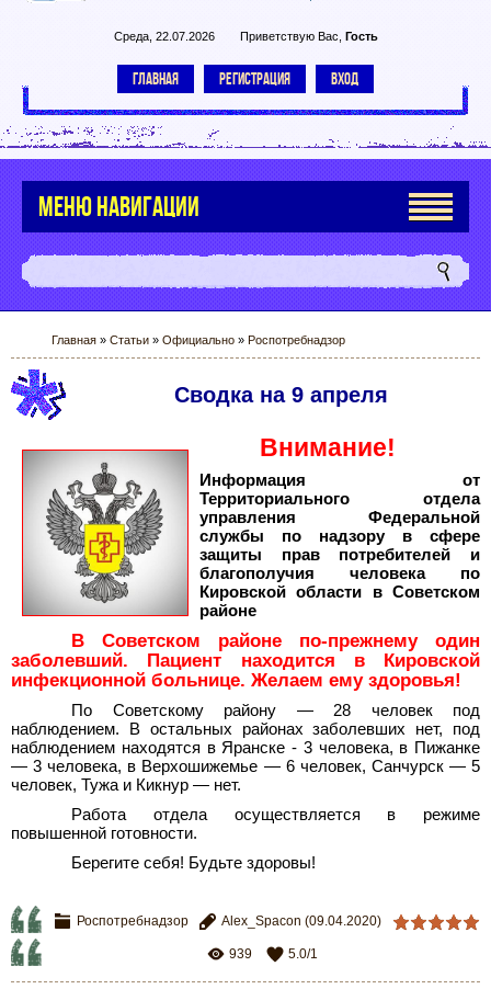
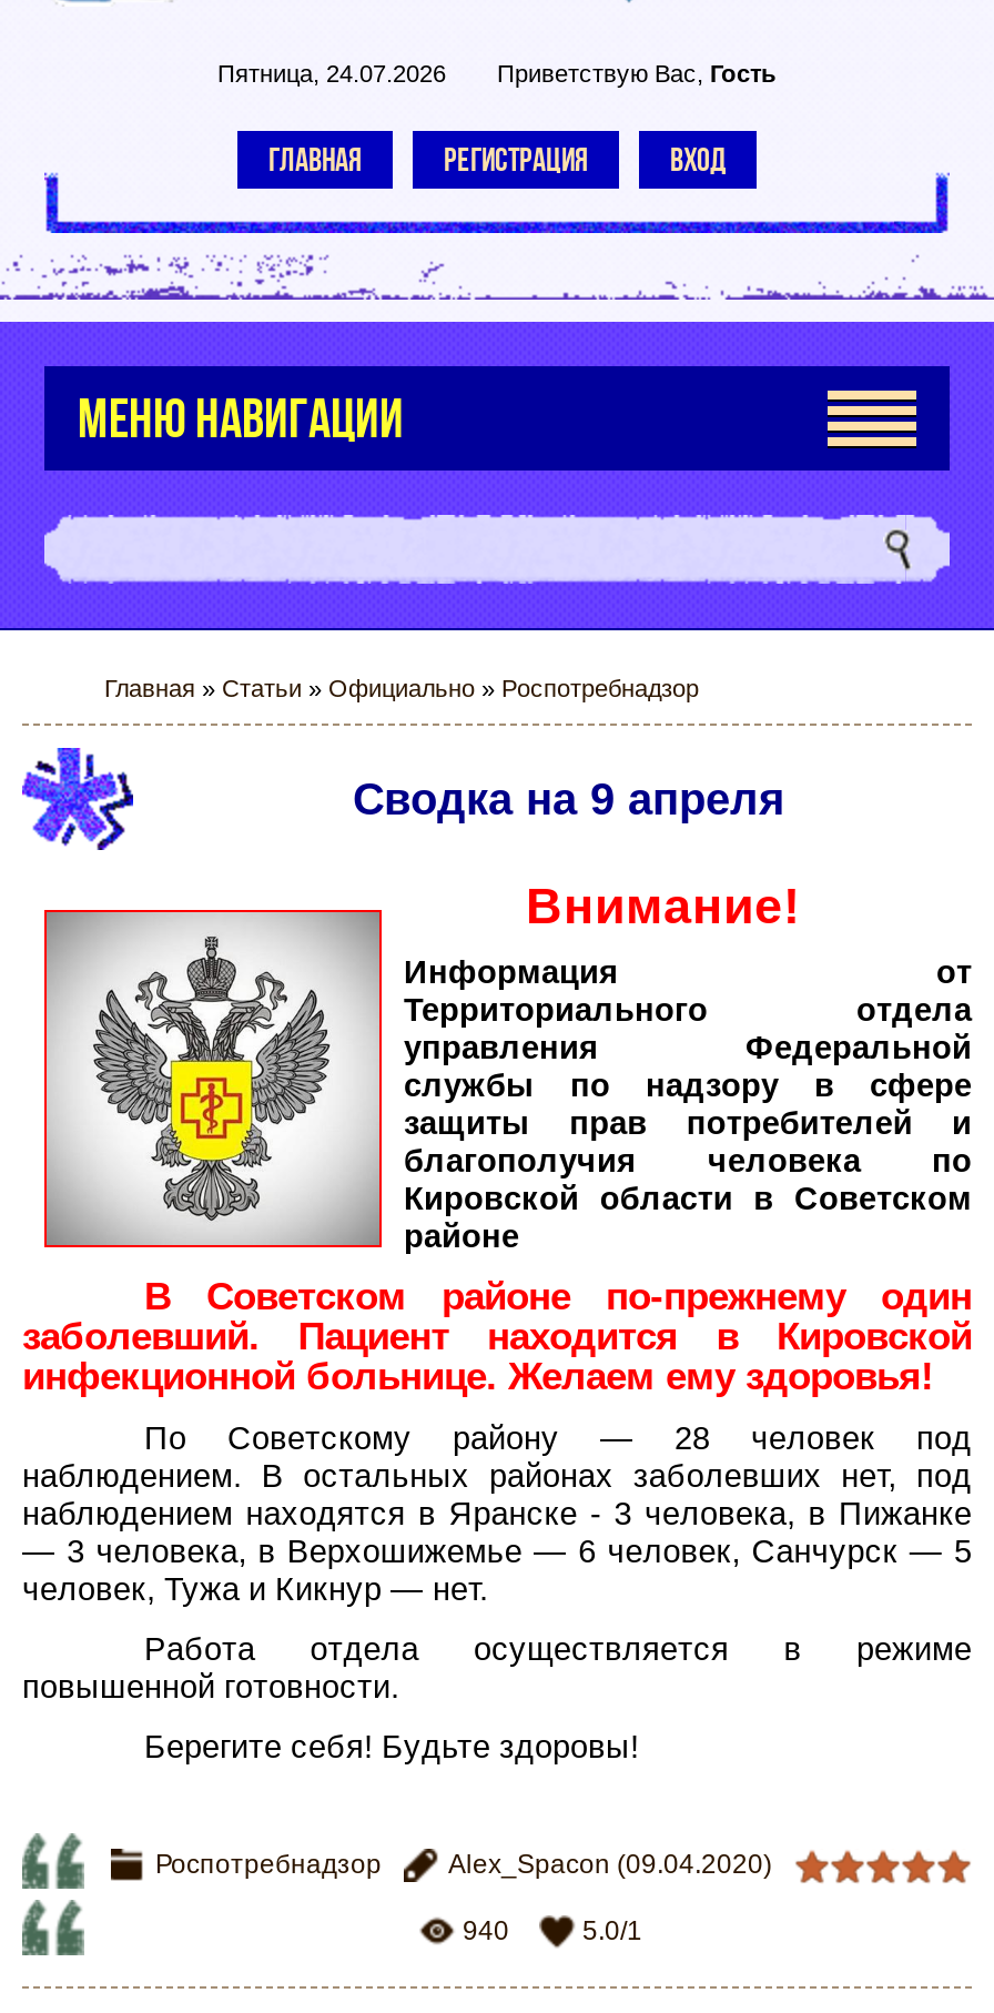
[113,30,378,43] Среда, 22.07.2026 Приветствую Вас, Гость -> [217,60,777,87] Пятница, 24.07.2026 Приветствую Вас, Гость
[229,946,252,962] 939 -> [463,1915,509,1946] 940

